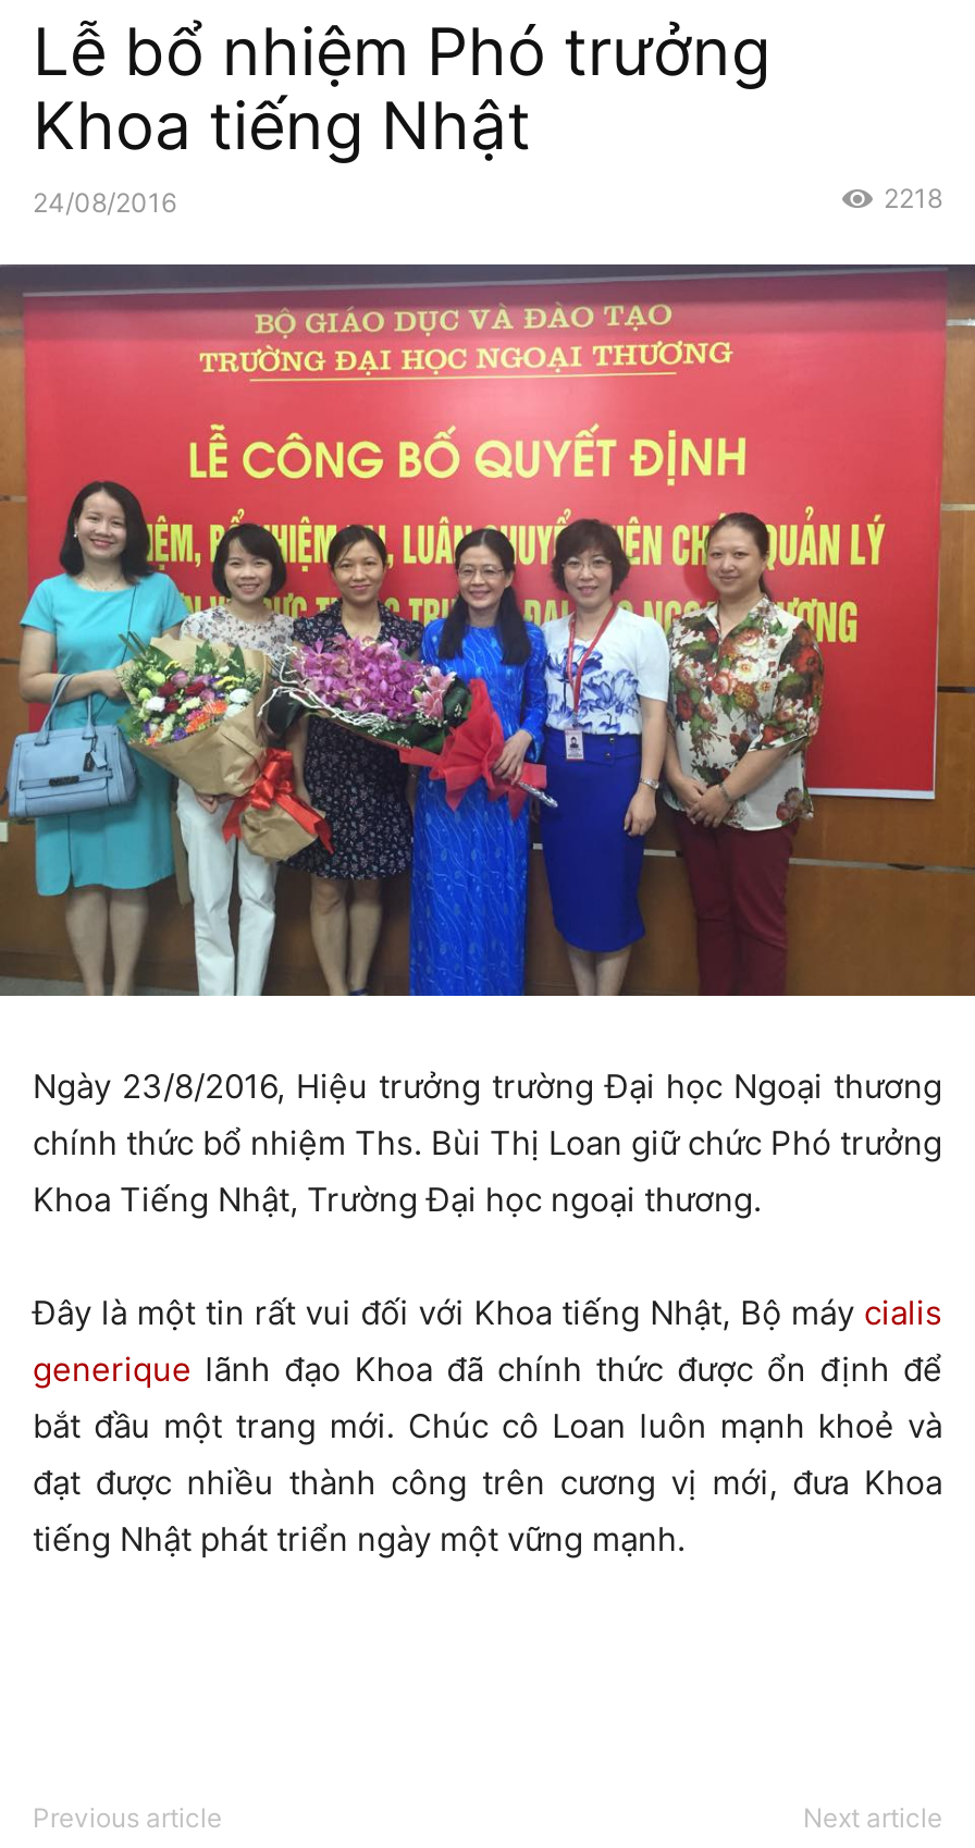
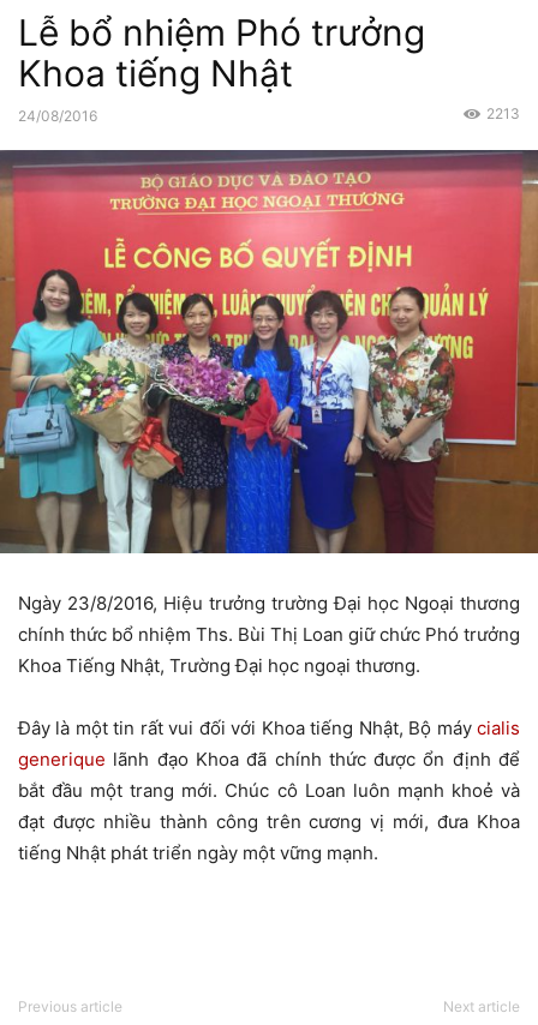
[884,182,942,214] 2218 -> [486,104,520,122] 2213

